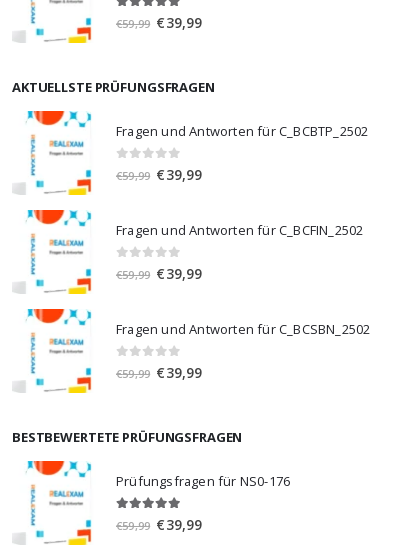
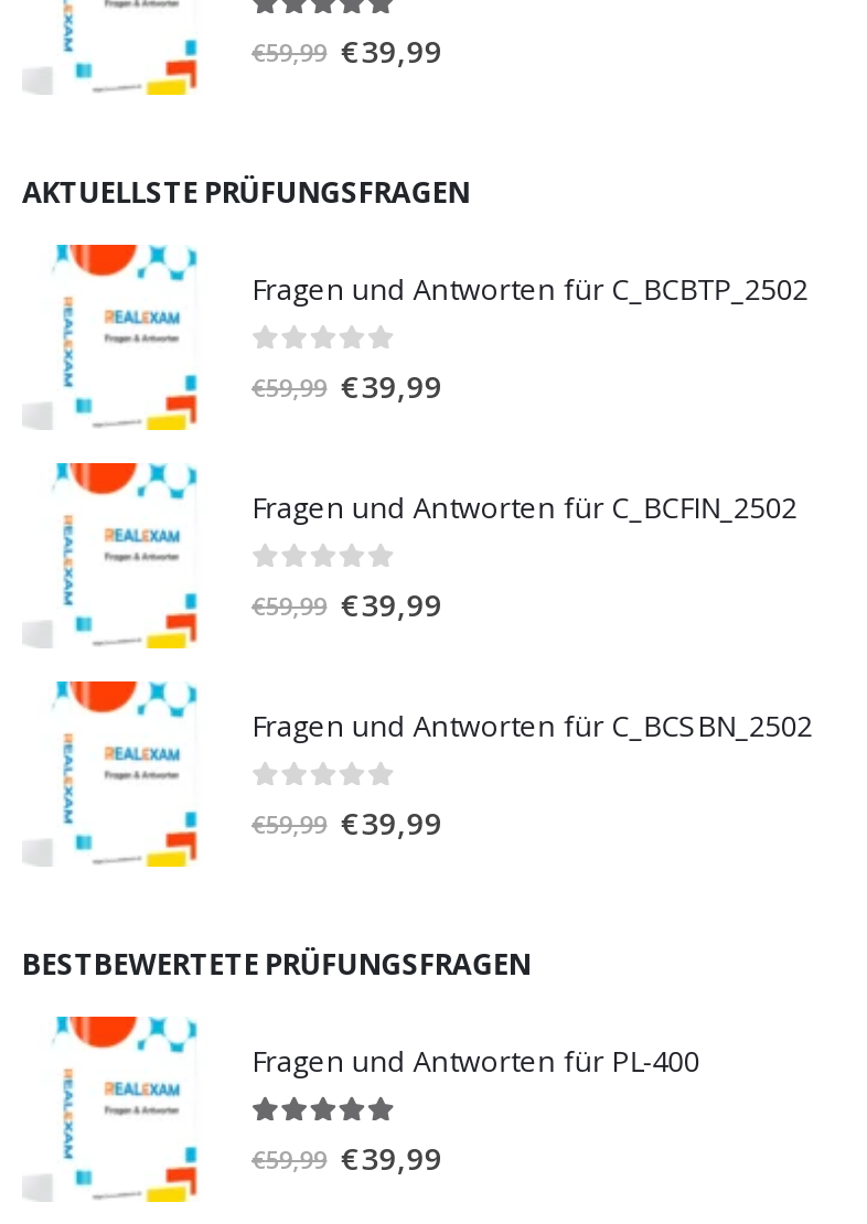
[116,472,290,490] Prüfungsfragen für NS0-176 -> [251,1040,700,1080] Fragen und Antworten für PL-400

